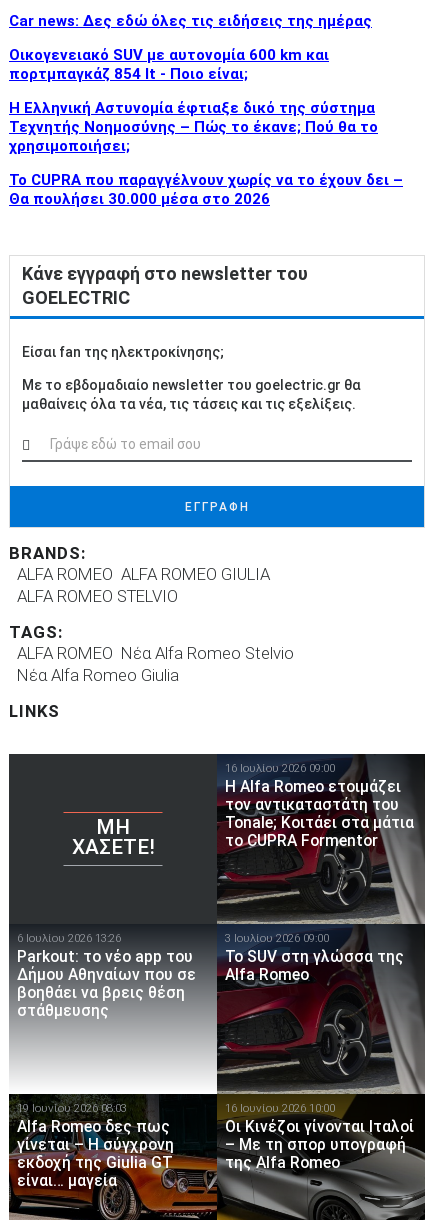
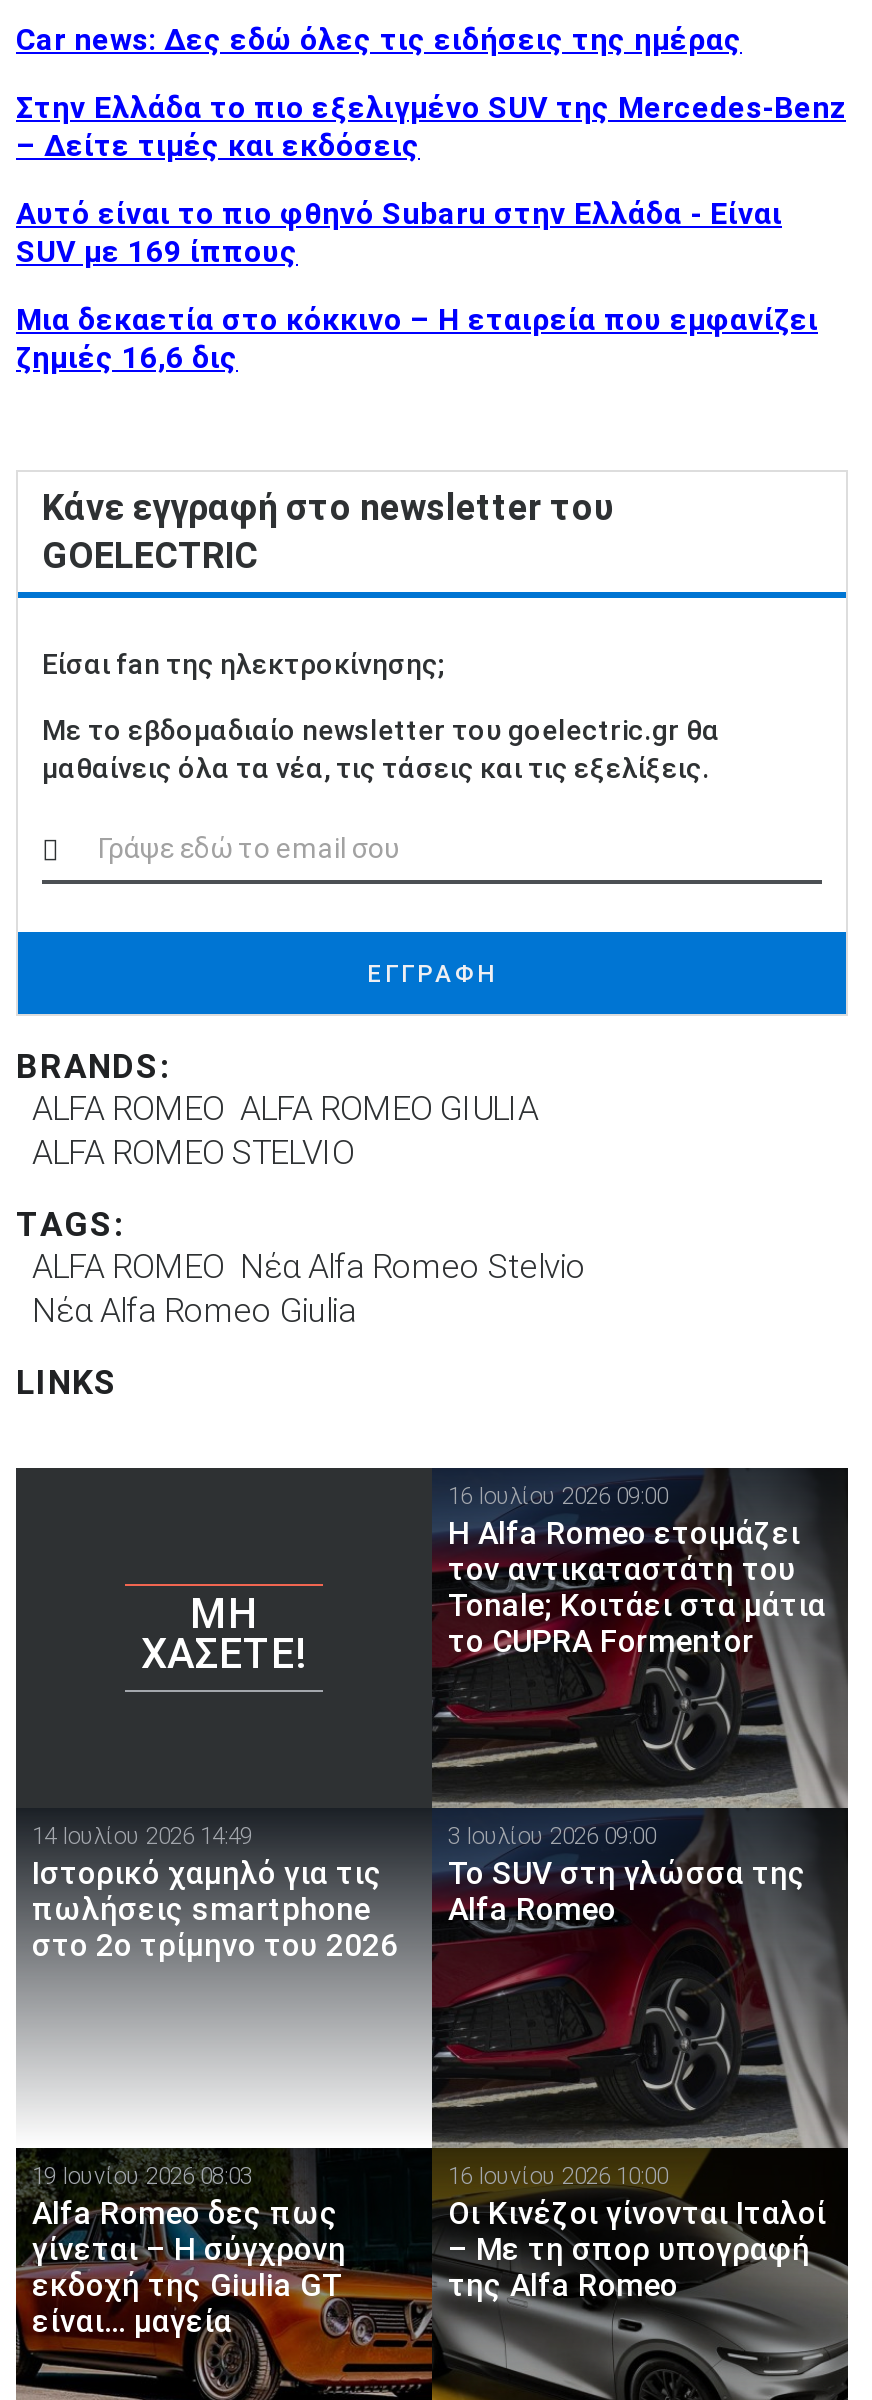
[9,46,329,83] Οικογενειακό SUV με αυτονομία 600 km και | πορτμπαγκάζ 854 lt - Ποιο είναι; -> [16,90,846,164] Στην Ελλάδα το πιο εξελιγμένο SUV της Mercedes-Benz | – Δείτε τιμές και εκδόσεις
[9,99,378,155] Η Ελληνική Αστυνομία έφτιαξε δικό της σύστημα | Τεχνητής Νοημοσύνης – Πώς το έκανε; Πού θα το | χρησιμοποιήσει; -> [16,196,782,270] Αυτό είναι το πιο φθηνό Subaru στην Ελλάδα - Είναι | SUV με 169 ίππους
[9,171,403,208] Το CUPRA που παραγγέλνουν χωρίς να το έχουν δει – | Θα πουλήσει 30.000 μέσα στο 2026 -> [16,302,818,376] Μια δεκαετία στο κόκκινο – H εταιρεία που εμφανίζει | ζημιές 16,6 δις
[17,931,196,1020] 6 Ιουλίου 2026 13:26 | Parkout: το νέο app του | Δήμου Αθηναίων που σε | βοηθάει να βρεις θέση | στάθμευσης -> [32,1822,398,1964] 14 Ιουλίου 2026 14:49 | Ιστορικό χαμηλό για τις | πωλήσεις smartphone | στο 2ο τρίμηνο του 2026

